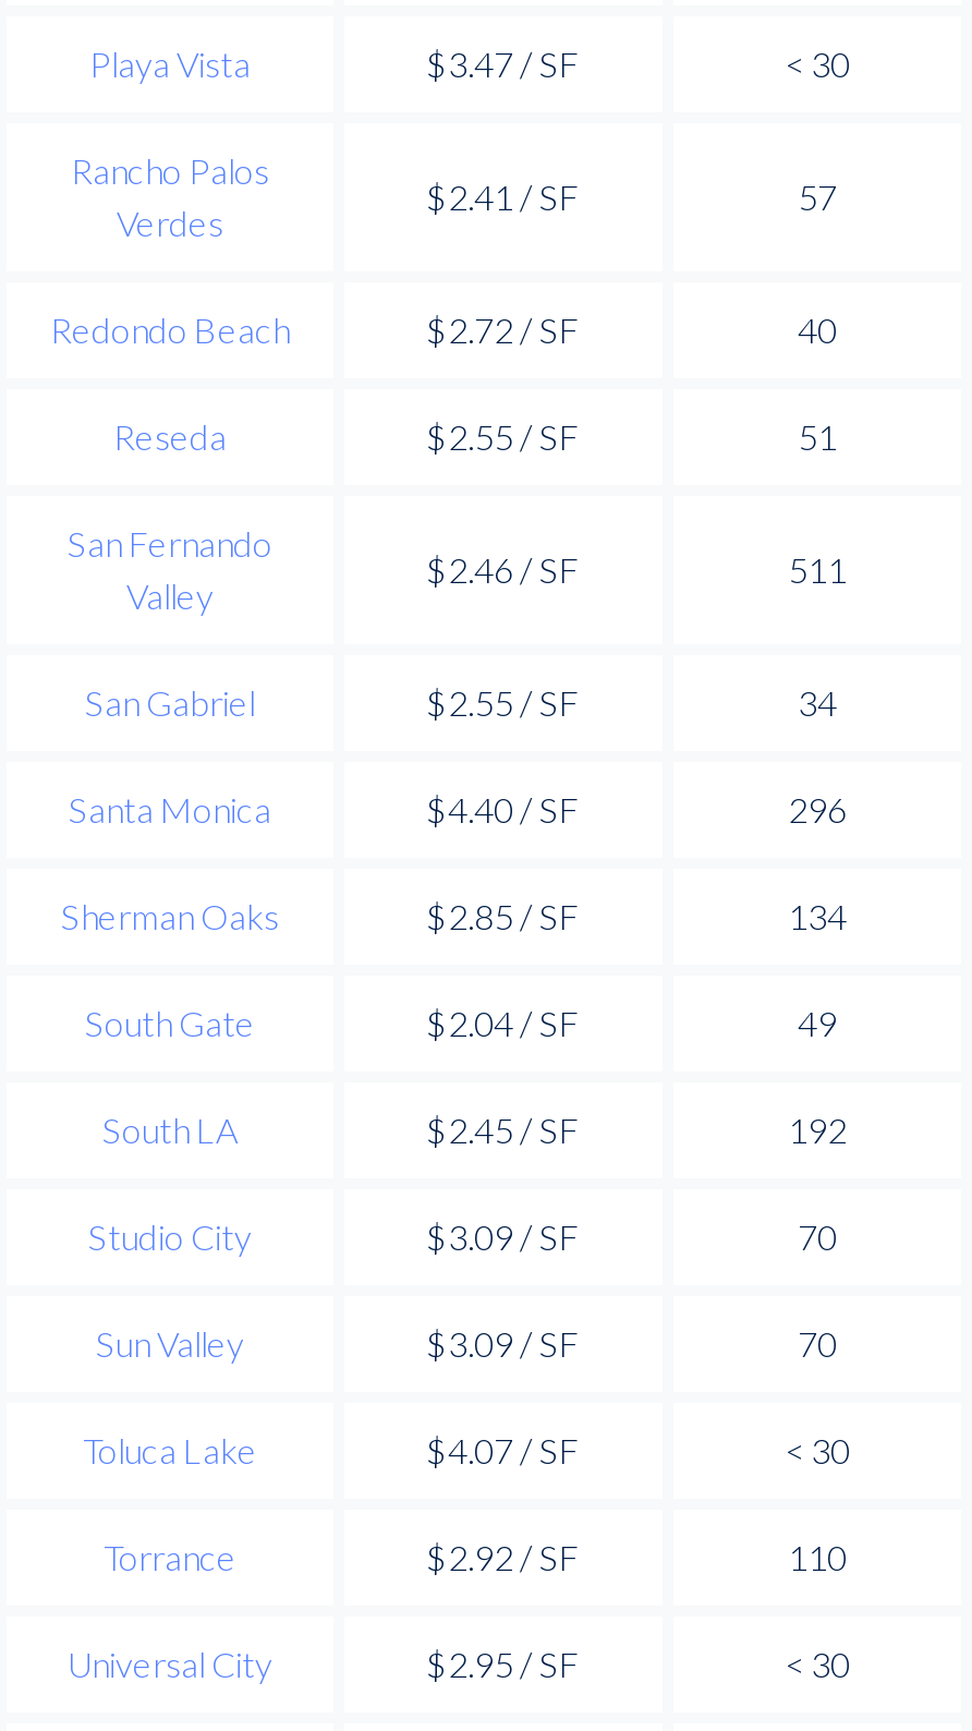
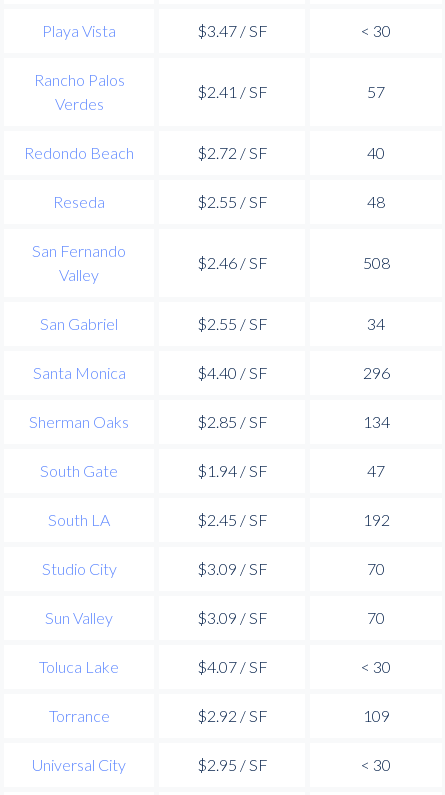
[798,415,837,456] 51 -> [367,192,385,211] 48
[788,548,847,589] 511 -> [362,253,389,272] 508
[426,1001,581,1043] $2.04 / SF -> [196,461,267,480] $1.94 / SF
[798,1001,837,1043] 49 -> [367,461,385,480] 47
[788,1535,847,1577] 110 -> [362,706,389,725] 109

